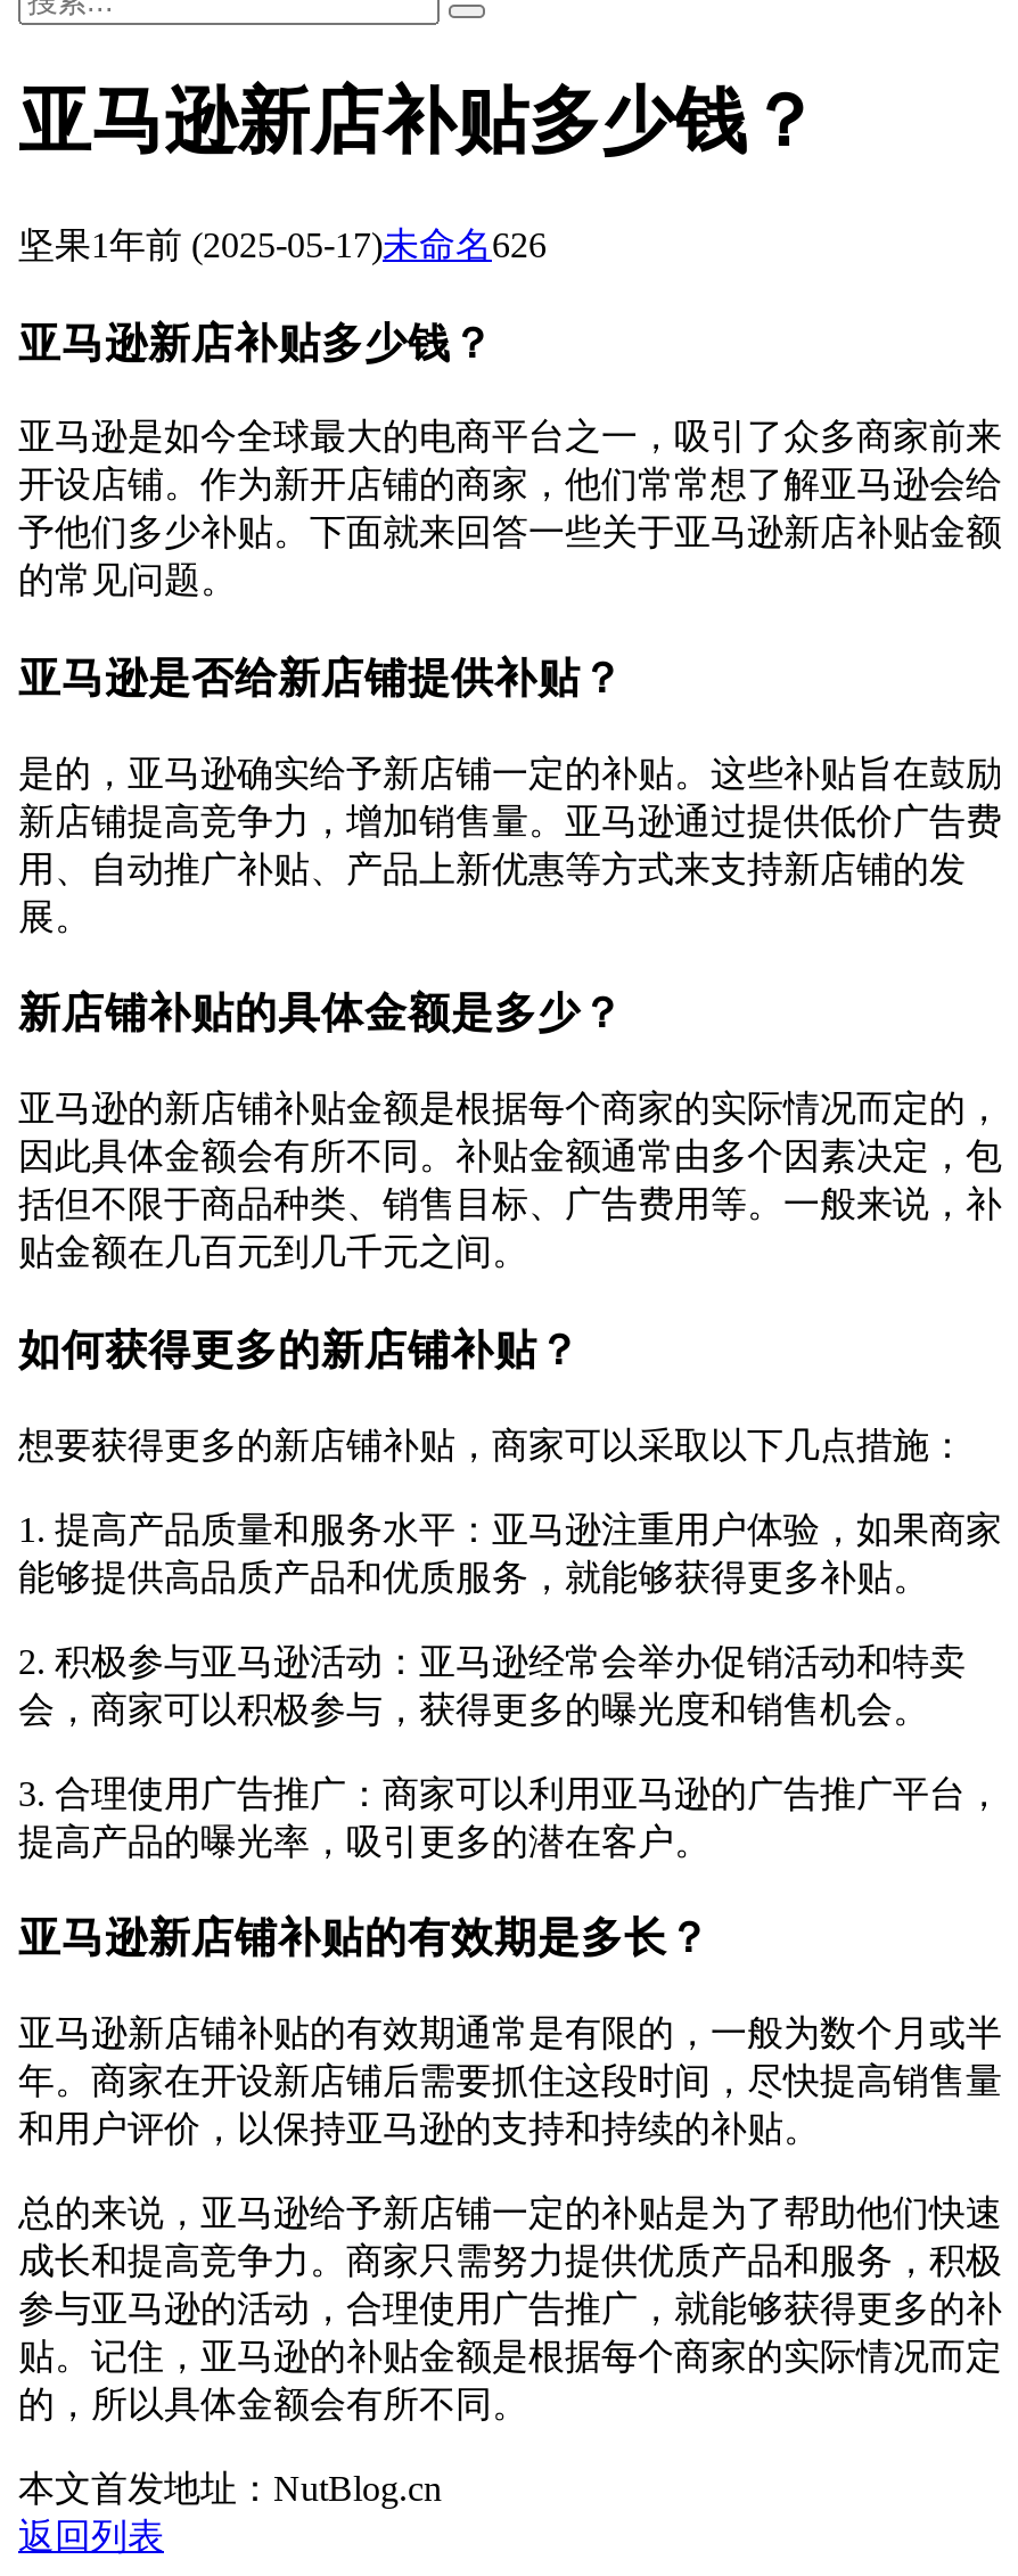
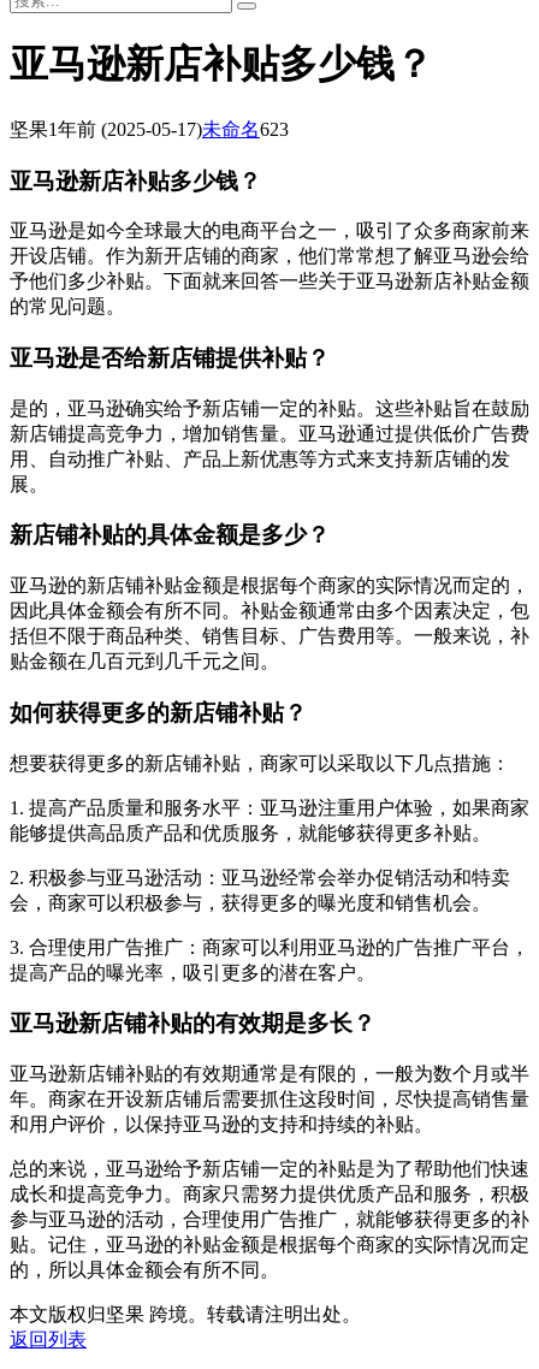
[18,225,547,264] 坚果1年前(2025-05-17)未命名626 -> [10,119,289,139] 坚果1年前(2025-05-17)未命名623
[18,2469,442,2508] 本文首发地址：NutBlog.cn -> [10,1304,361,1325] 本文版权归坚果 跨境。转载请注明出处。

